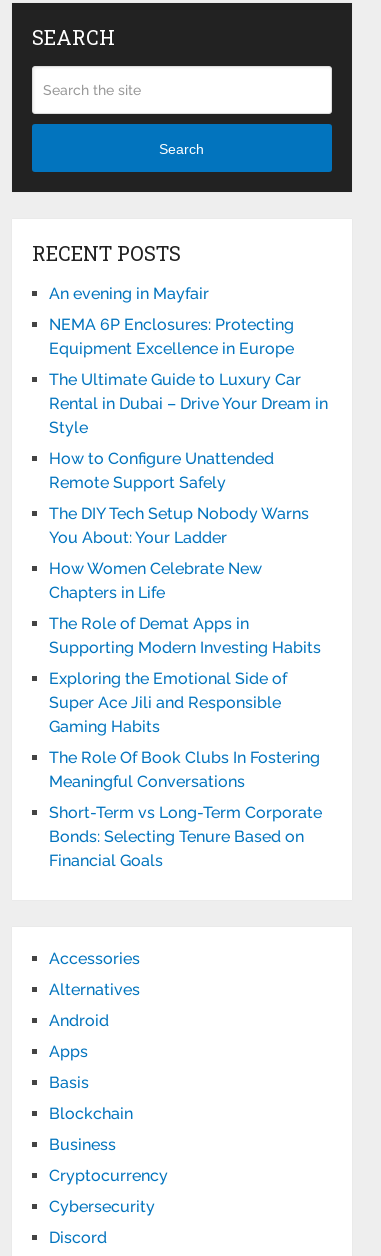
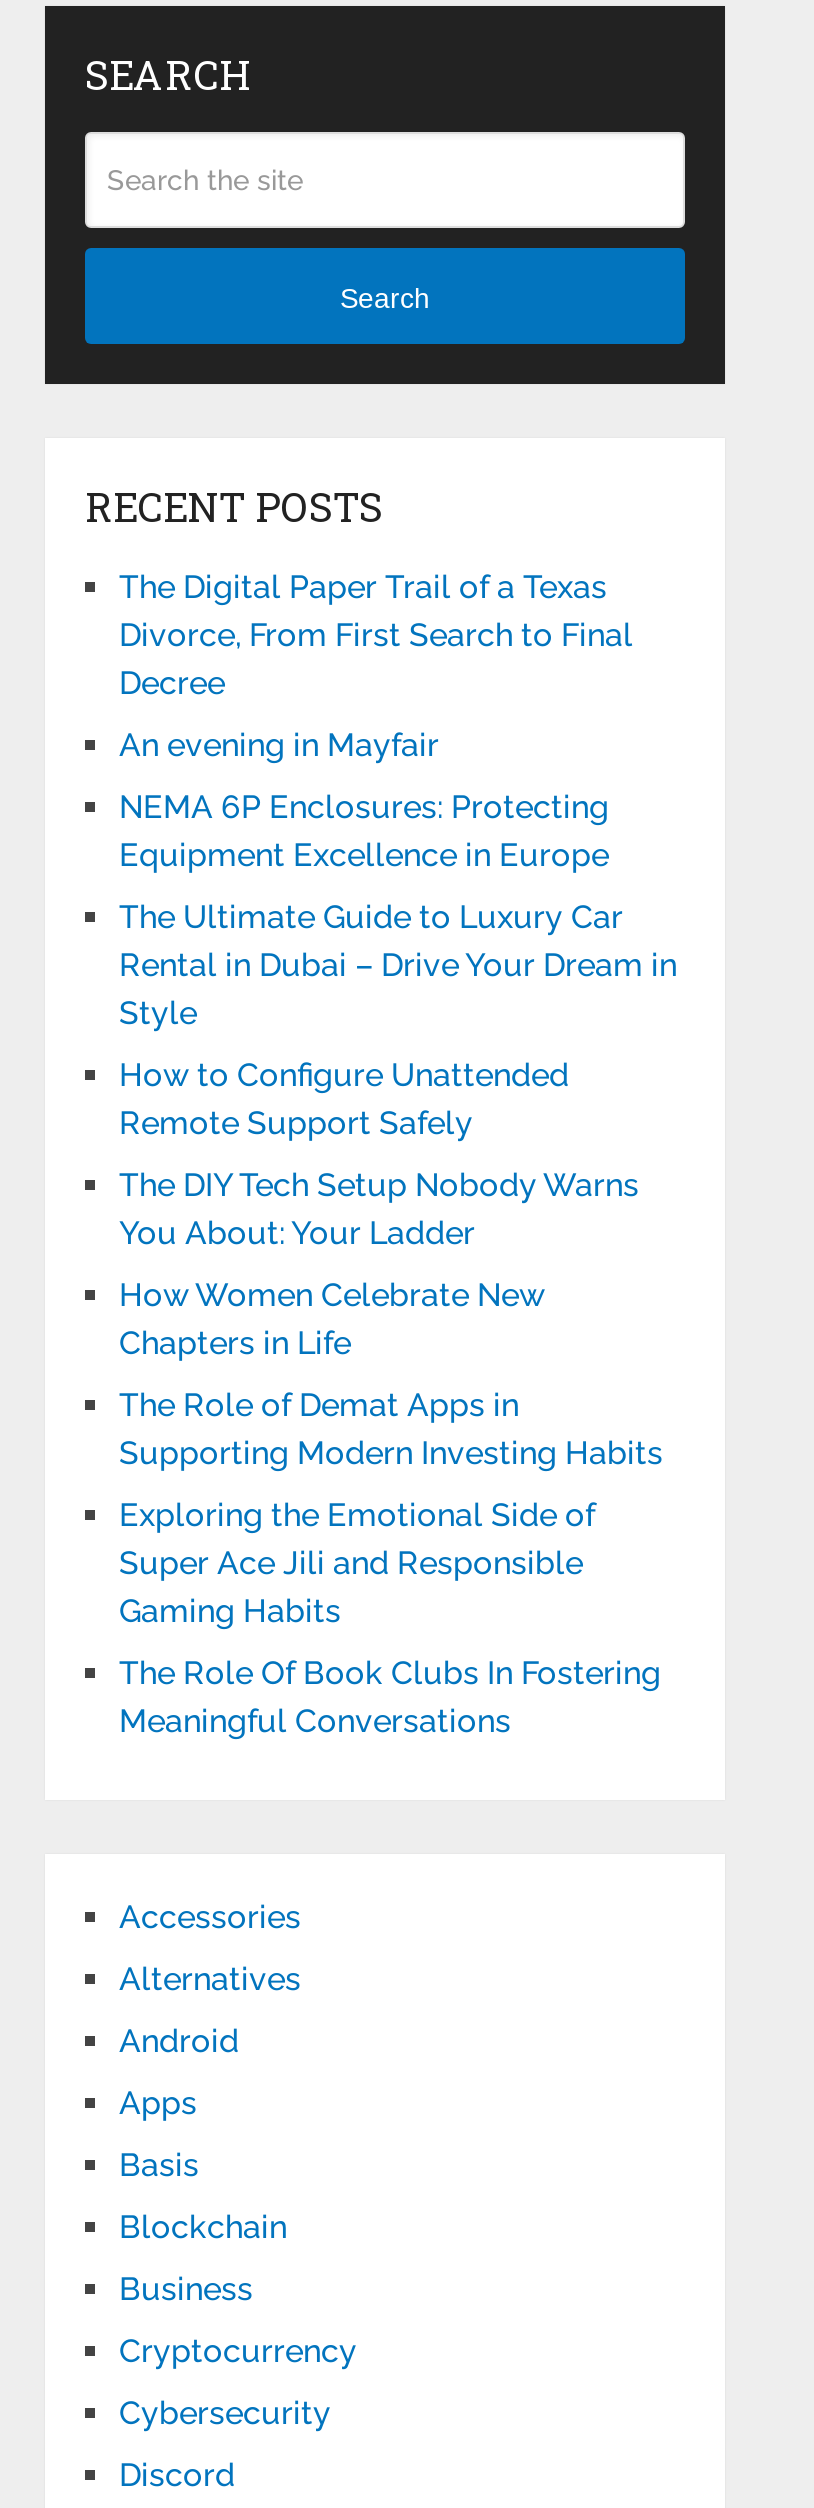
none -> [119,568,633,702] The Digital Paper Trail of a Texas | Divorce, From First Search to Final | Decree
moved [49,284,328,791] -> [119,726,677,1740]: An evening in Mayfair | NEMA 6P Enclosures: Protecting | Equipment Excellence in Europe | ... | The Role Of Book Clubs In Fostering | Meaningful Conversations
[49,803,322,870] Short-Term vs Long-Term Corporate | Bonds: Selecting Tenure Based on | Financial Goals -> none

